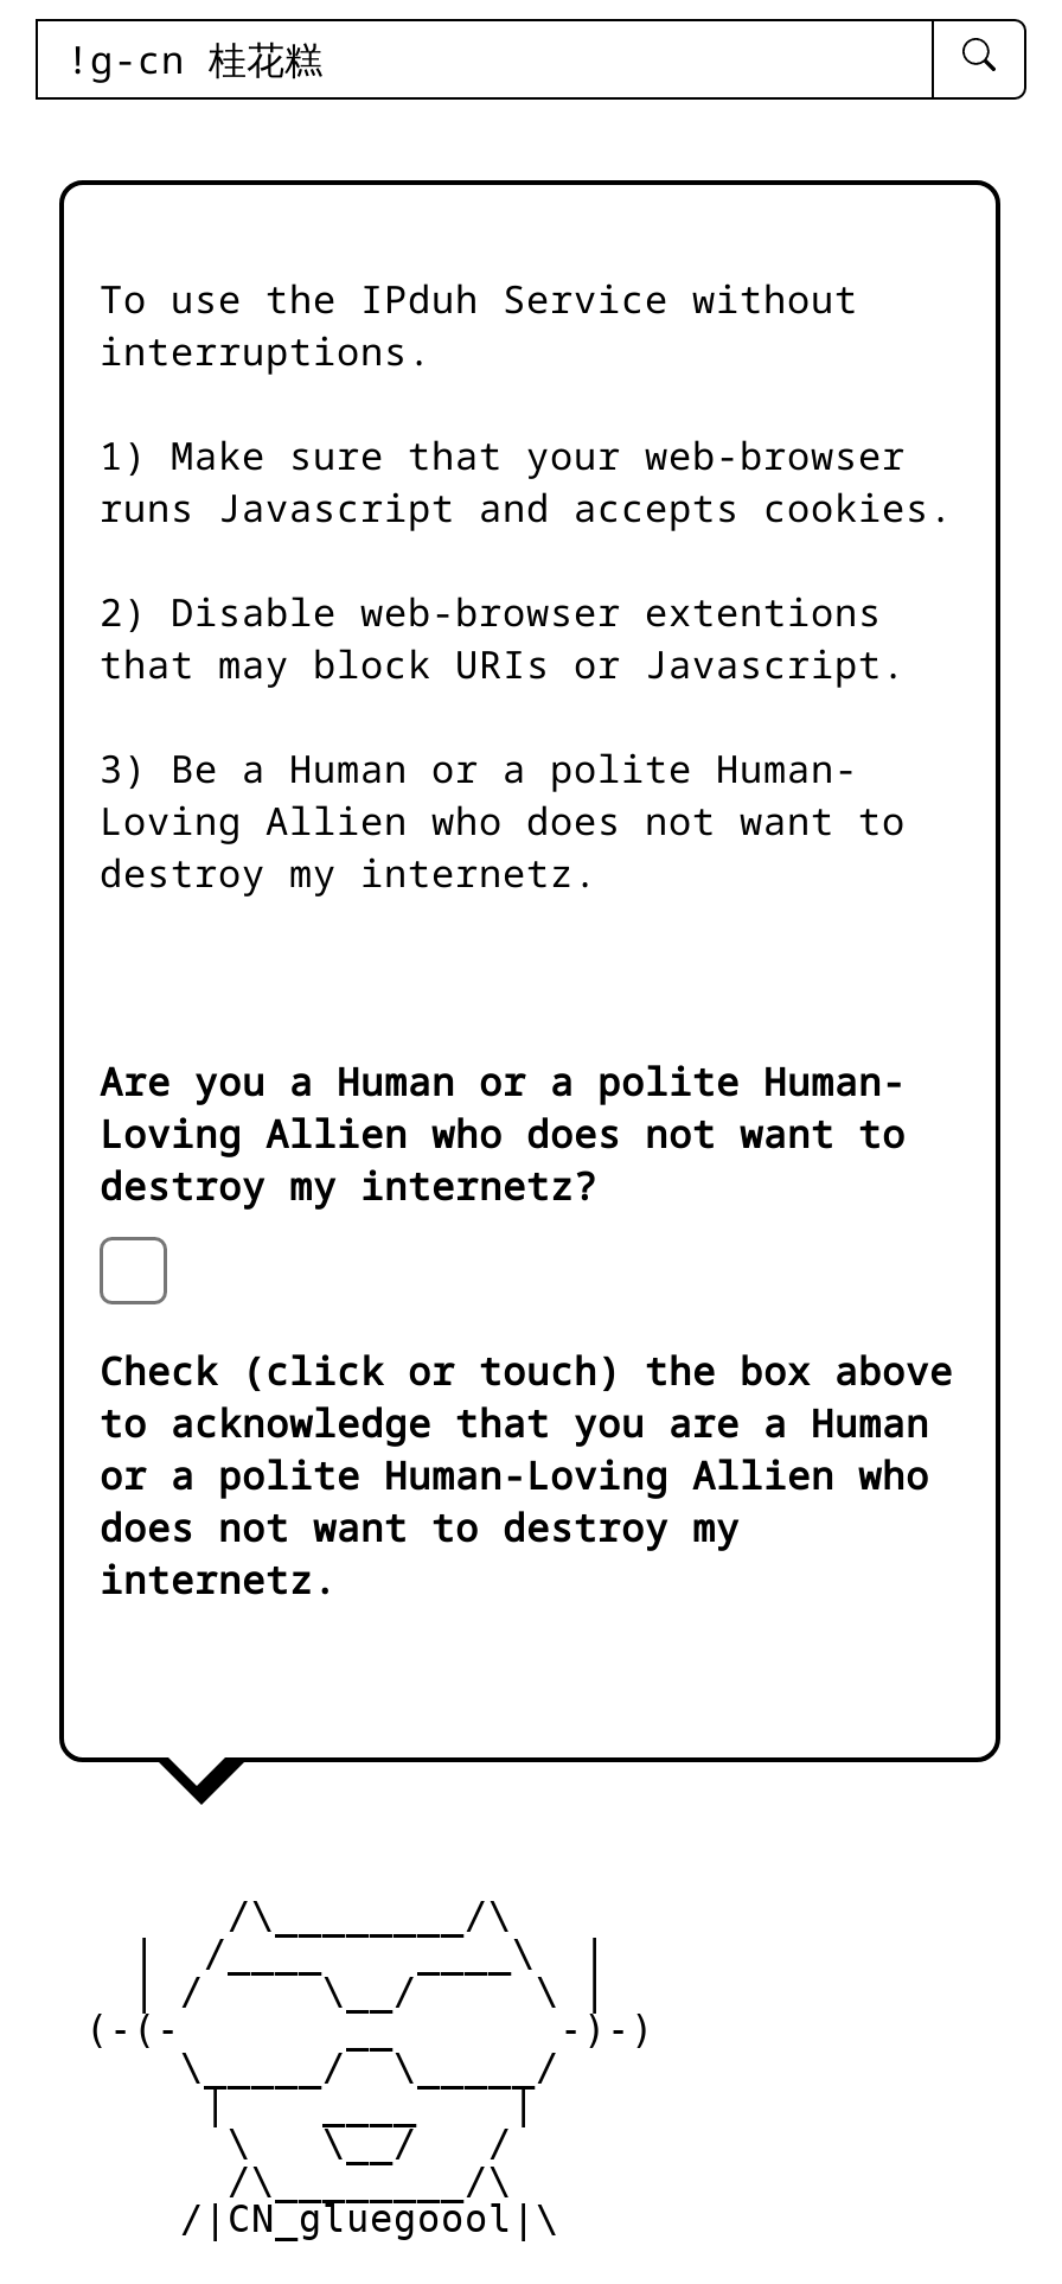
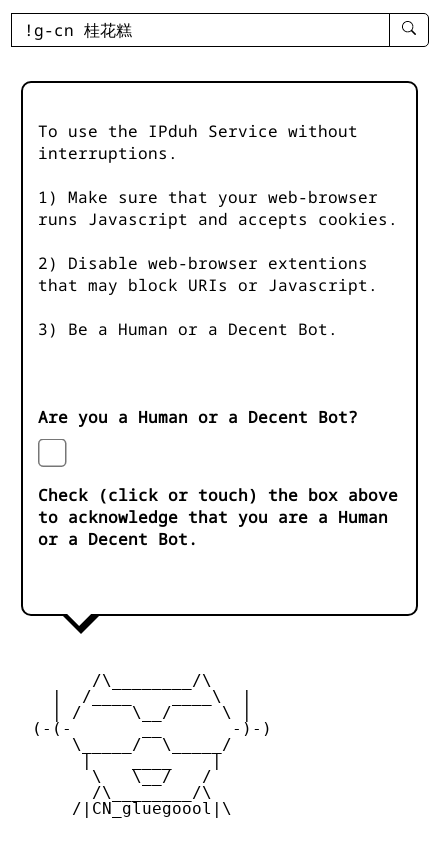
[100,743,906,899] 3) Be a Human or a polite Human- | Loving Allien who does not want to | destroy my internetz. -> [38,318,338,340] 3) Be a Human or a Decent Bot.
[100,1056,906,1212] Are you a Human or a polite Human- | Loving Allien who does not want to | destroy my internetz? -> [38,406,358,428] Are you a Human or a Decent Bot?
[100,1450,929,1606] or a polite Human-Loving Allien who | does not want to destroy my | internetz. -> [38,528,198,550] or a Decent Bot.

